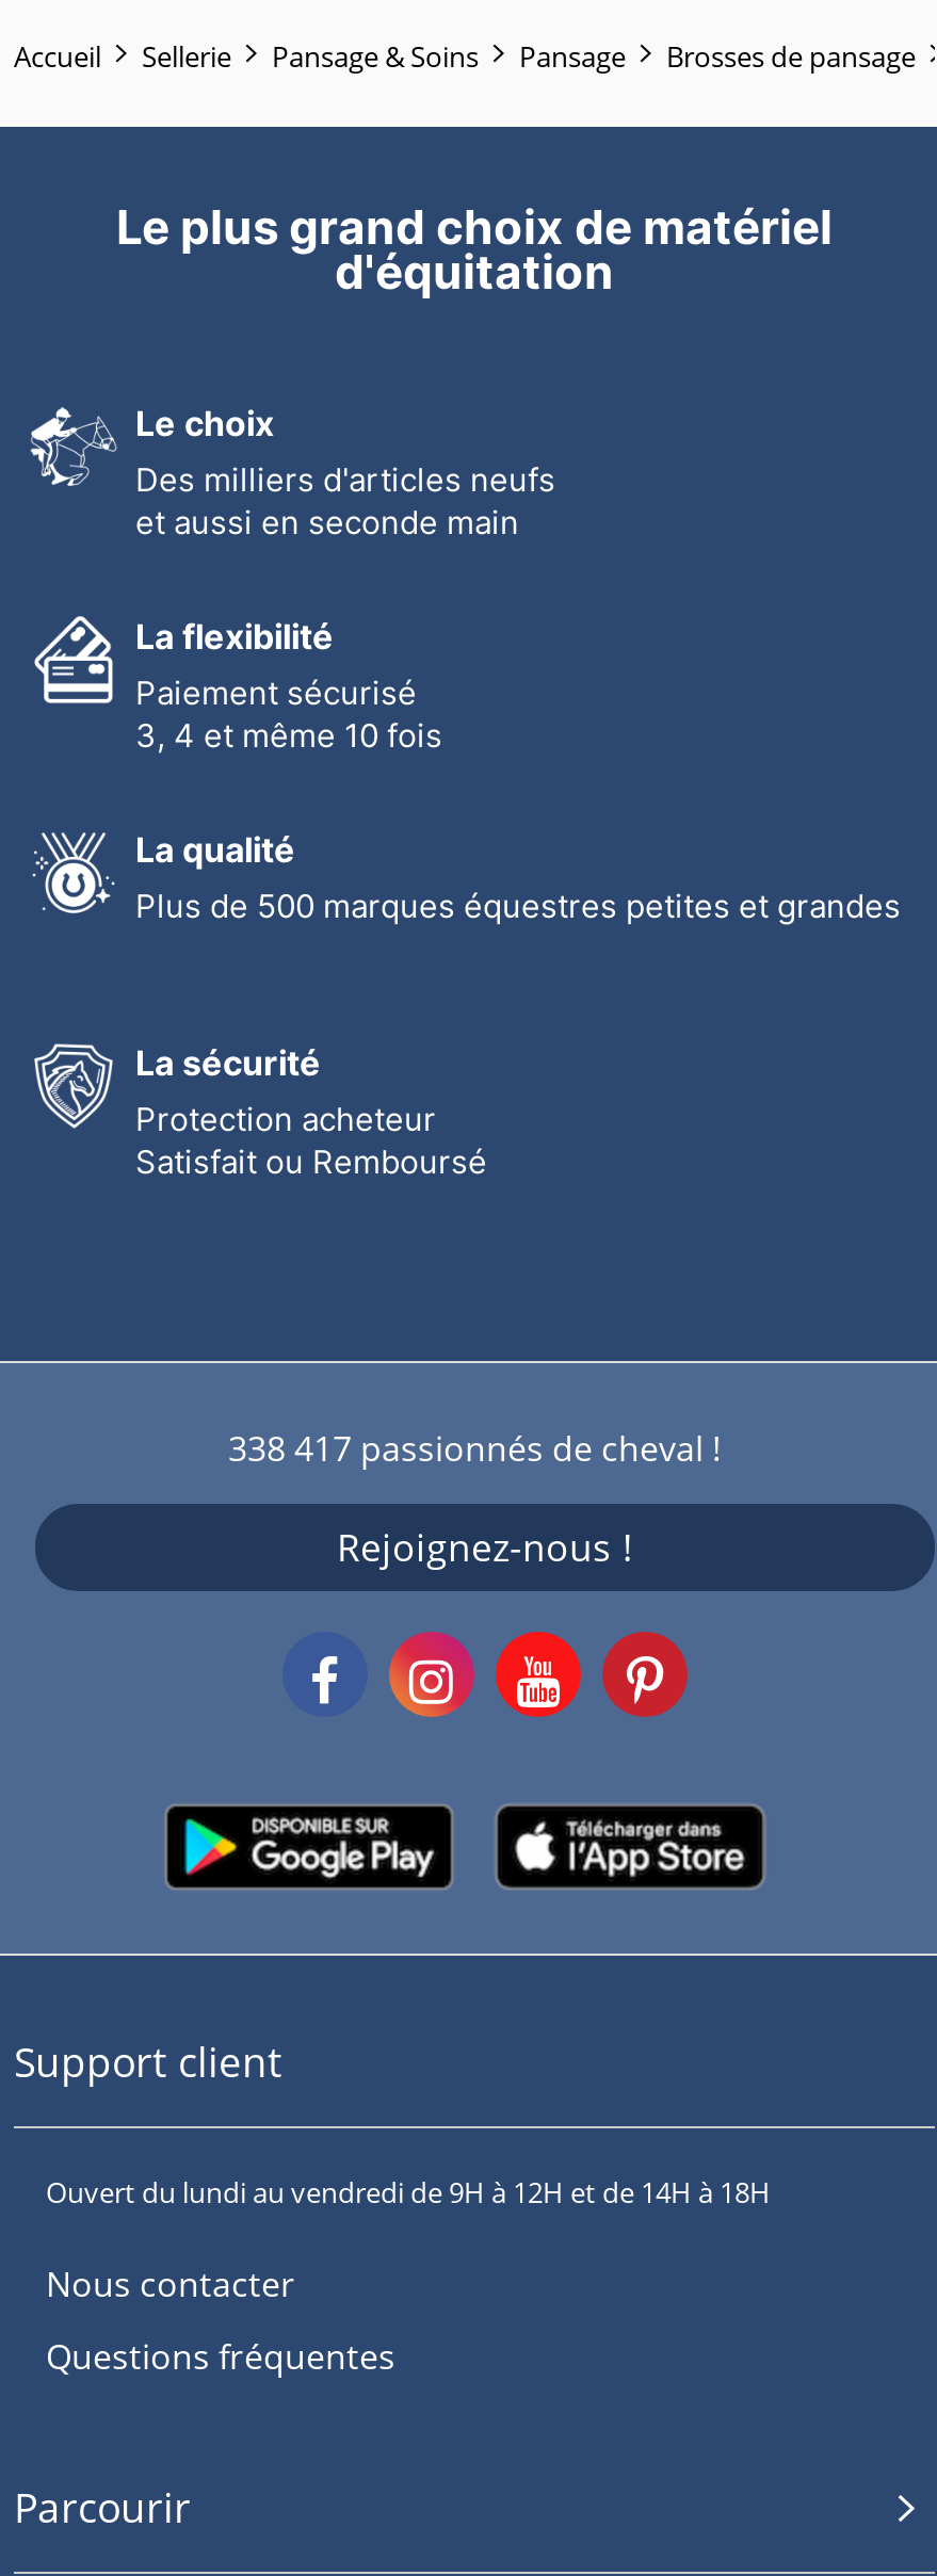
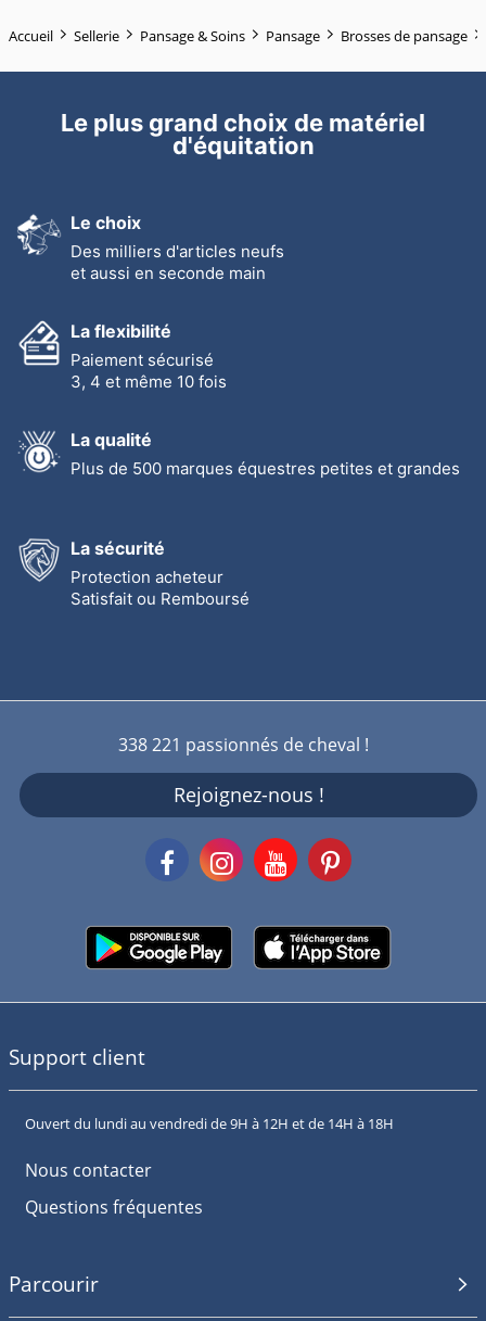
[228,1424,721,1471] 338 417 passionnés de cheval ! -> [118,732,368,756] 338 221 passionnés de cheval !

